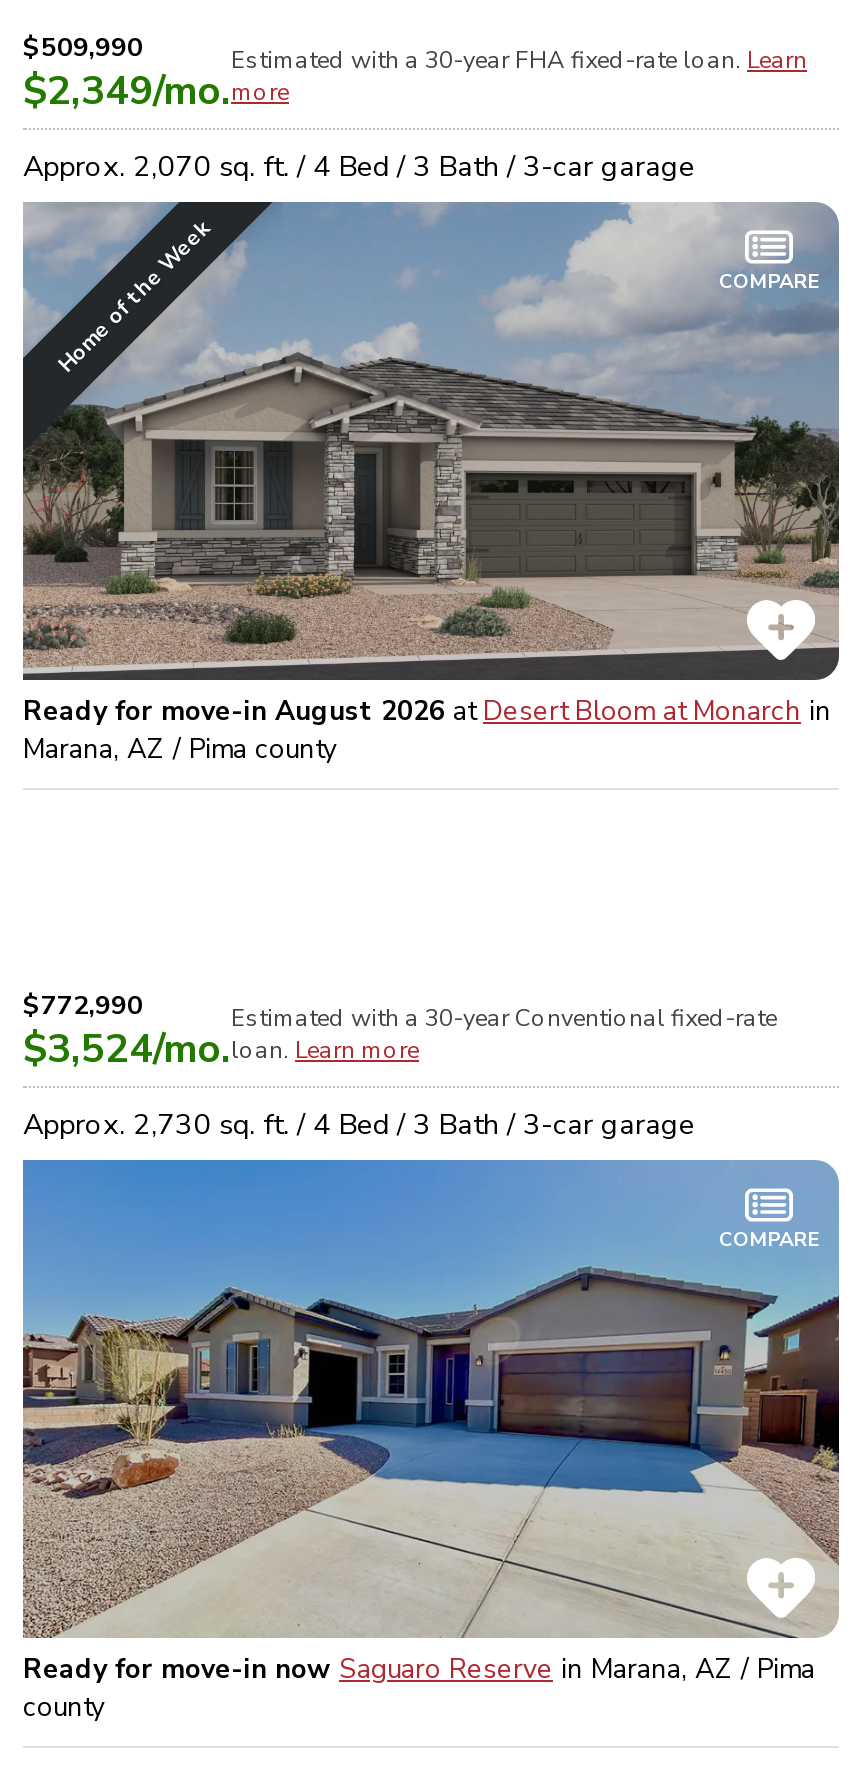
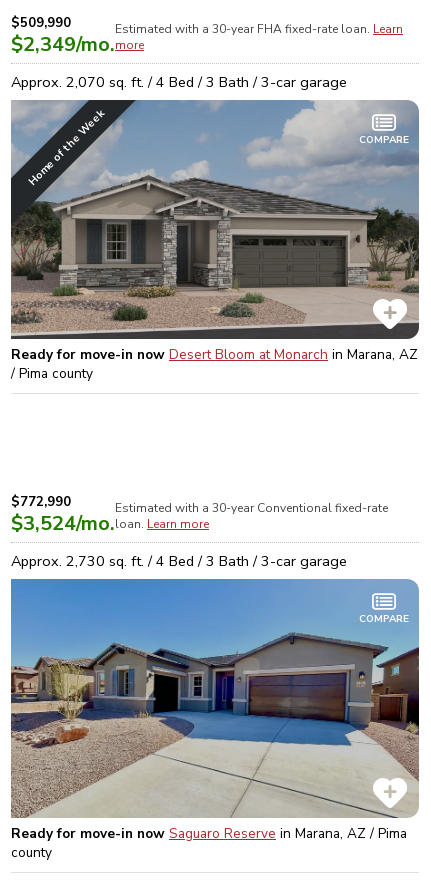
[23,692,831,768] Ready for move-in August 2026 at Desert Bloom at Monarch in | Marana, AZ / Pima county -> [11,345,418,383] Ready for move-in now Desert Bloom at Monarch in Marana, AZ | / Pima county

